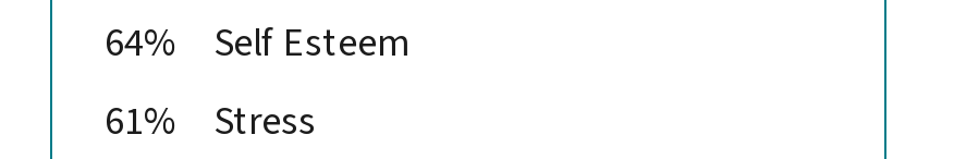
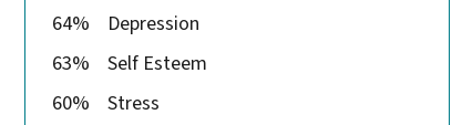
none -> [52,10,199,77] Depression | 63%
[105,95,316,149] 61% Stress -> [52,89,160,117] 60% Stress

